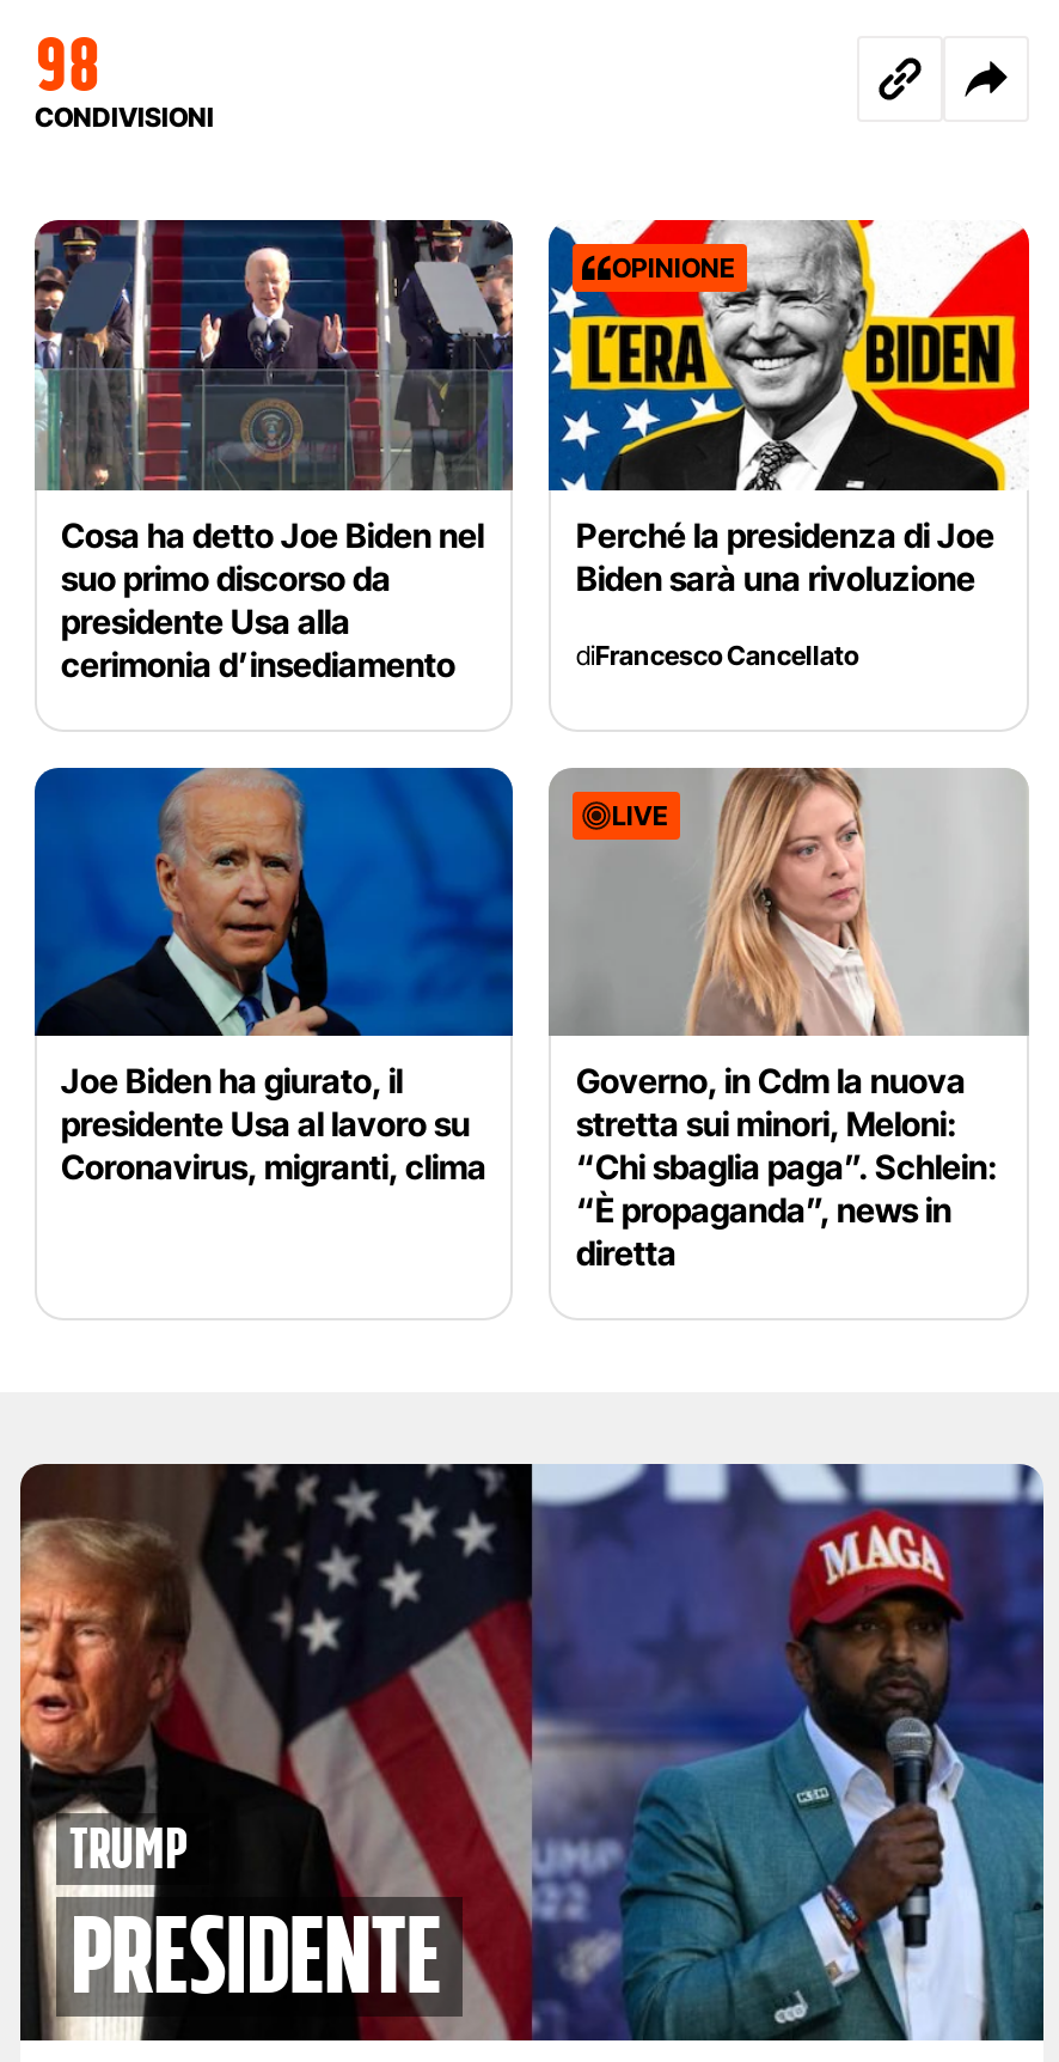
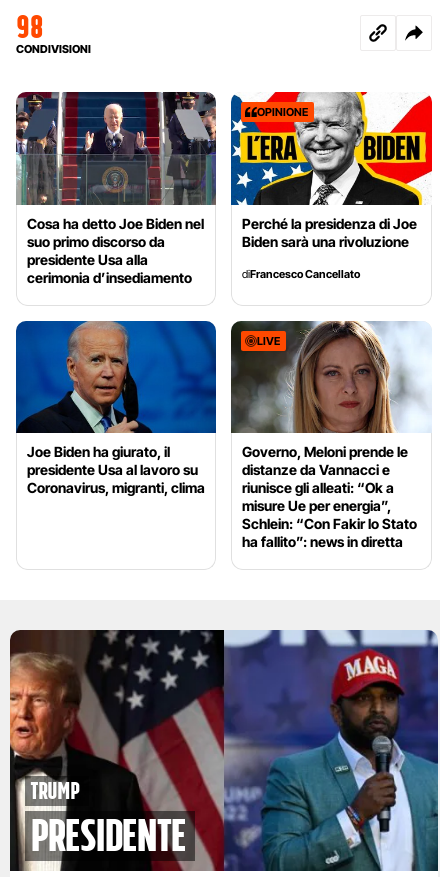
[551,765,1029,1273] [image] | Governo, in Cdm la nuova | stretta sui minori, Meloni: | “Chi sbaglia paga”. Schlein: | “È propaganda”, news in | diretta -> [231,321,431,550] [image] | Governo, Meloni prende le | distanze da Vannacci e | riunisce gli alleati: “Ok a | misure Ue per energia”, | Schlein: “Con Fakir lo Stato | ha fallito”: news in diretta

